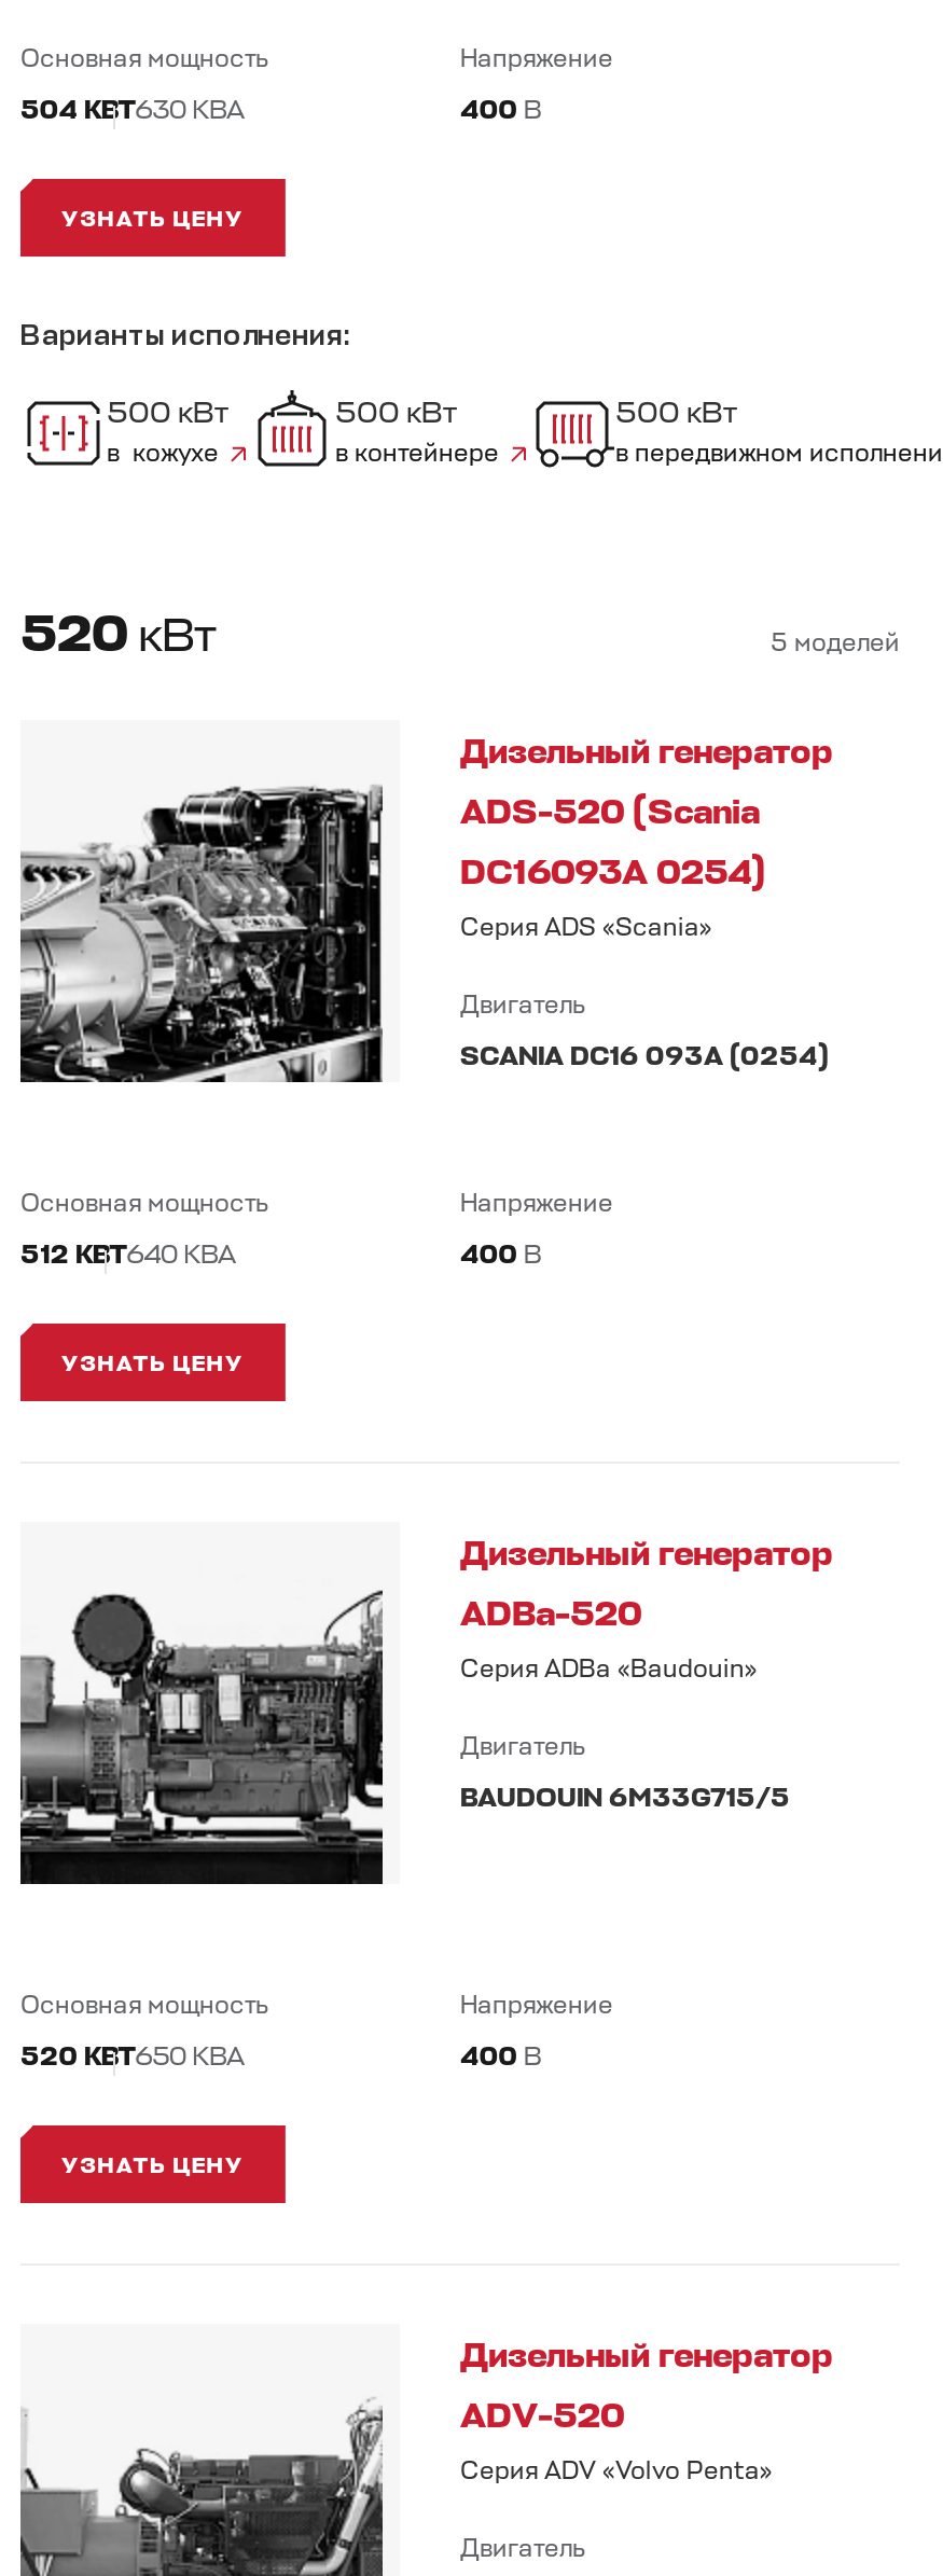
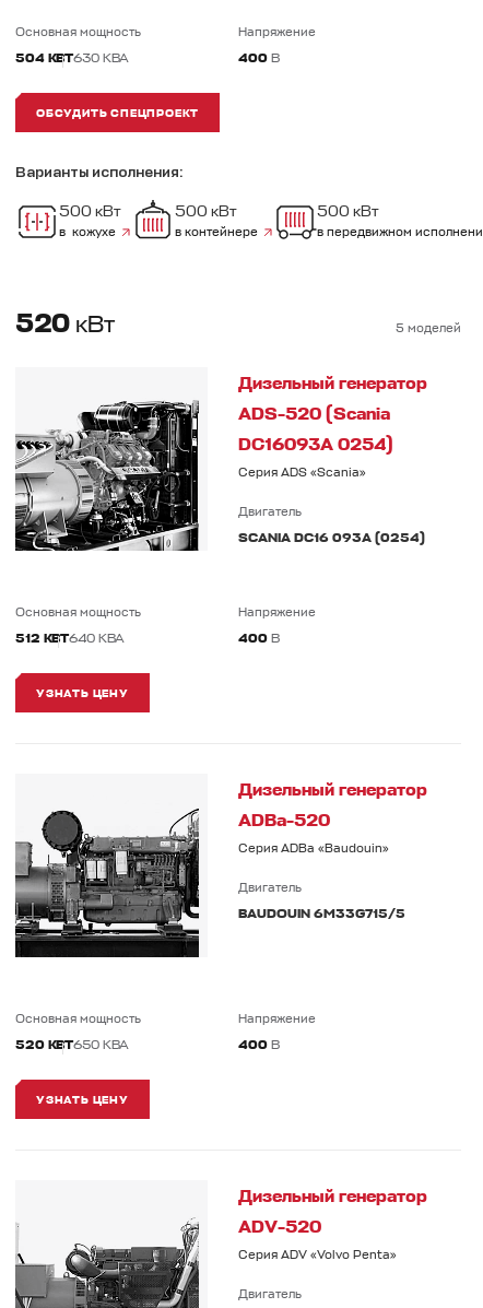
none -> [150,92,221,133] [image]
[61,205,244,233] УЗНАТЬ ЦЕНУ -> [36,106,199,120] ОБСУДИТЬ СПЕЦПРОЕКТ

